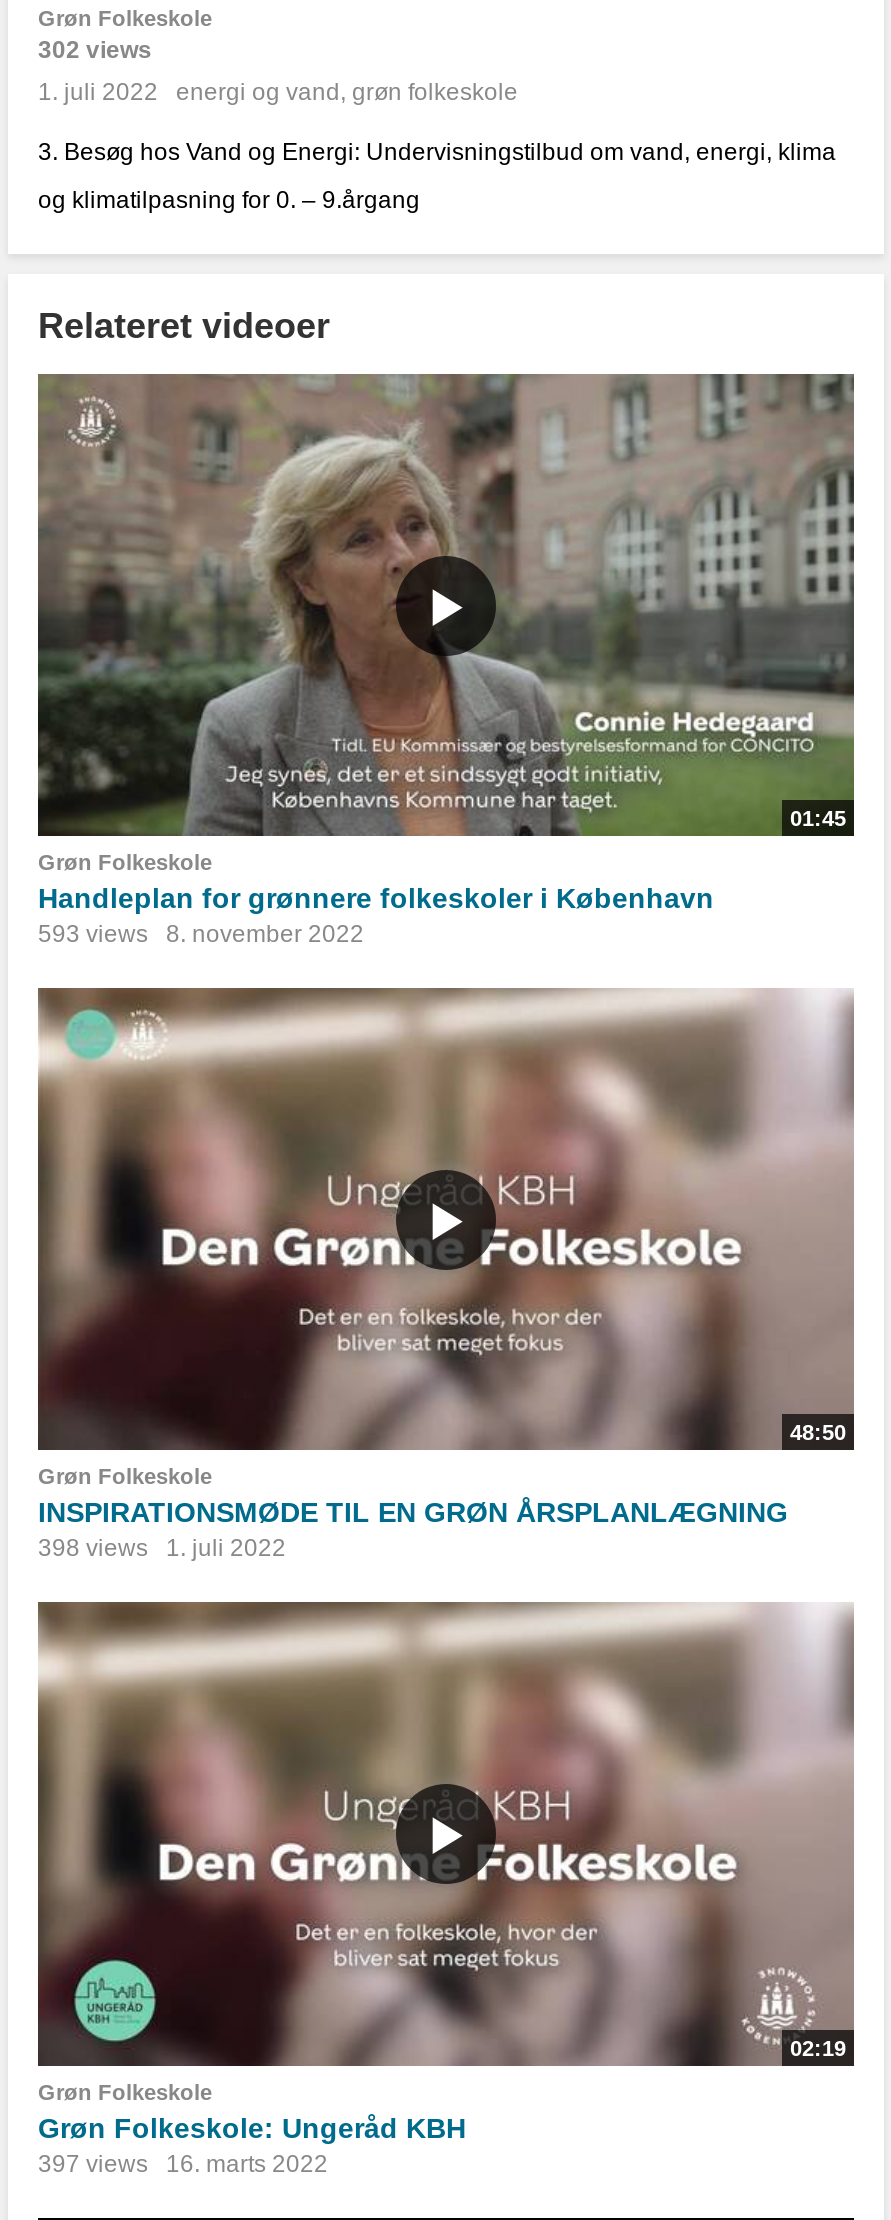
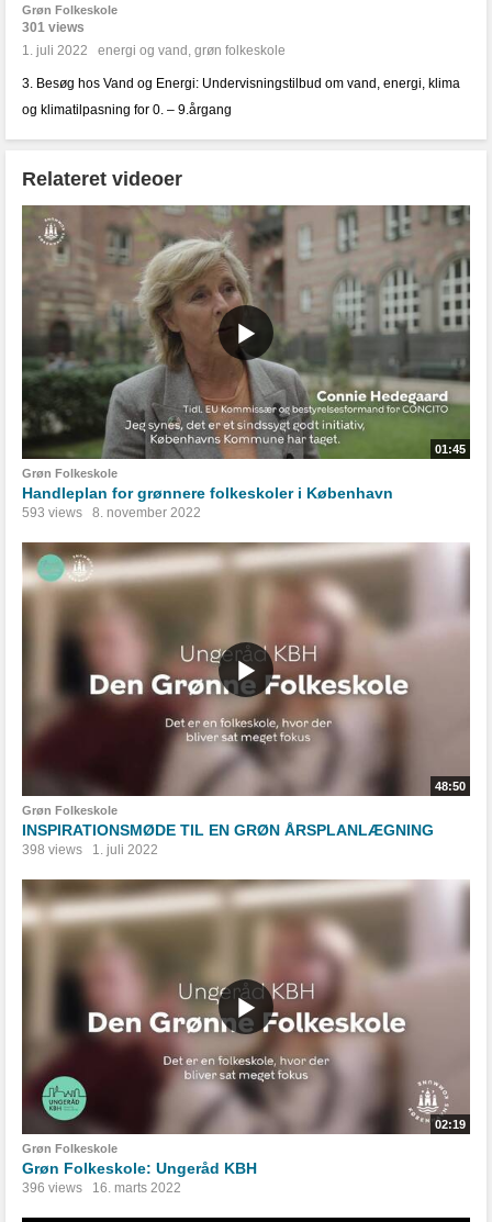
[38,36,152,64] 302 views -> [22,20,85,35] 301 views
[38,2149,328,2177] 397 views 16. marts 2022 -> [22,1180,181,1195] 396 views 16. marts 2022

